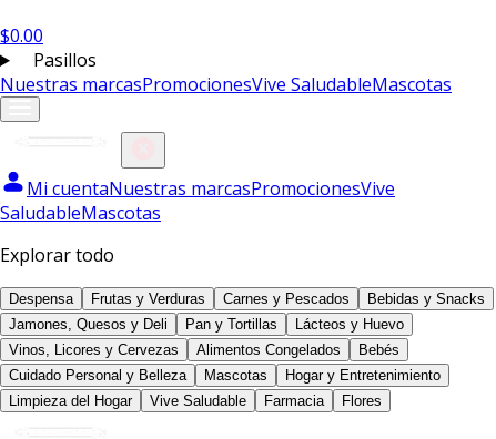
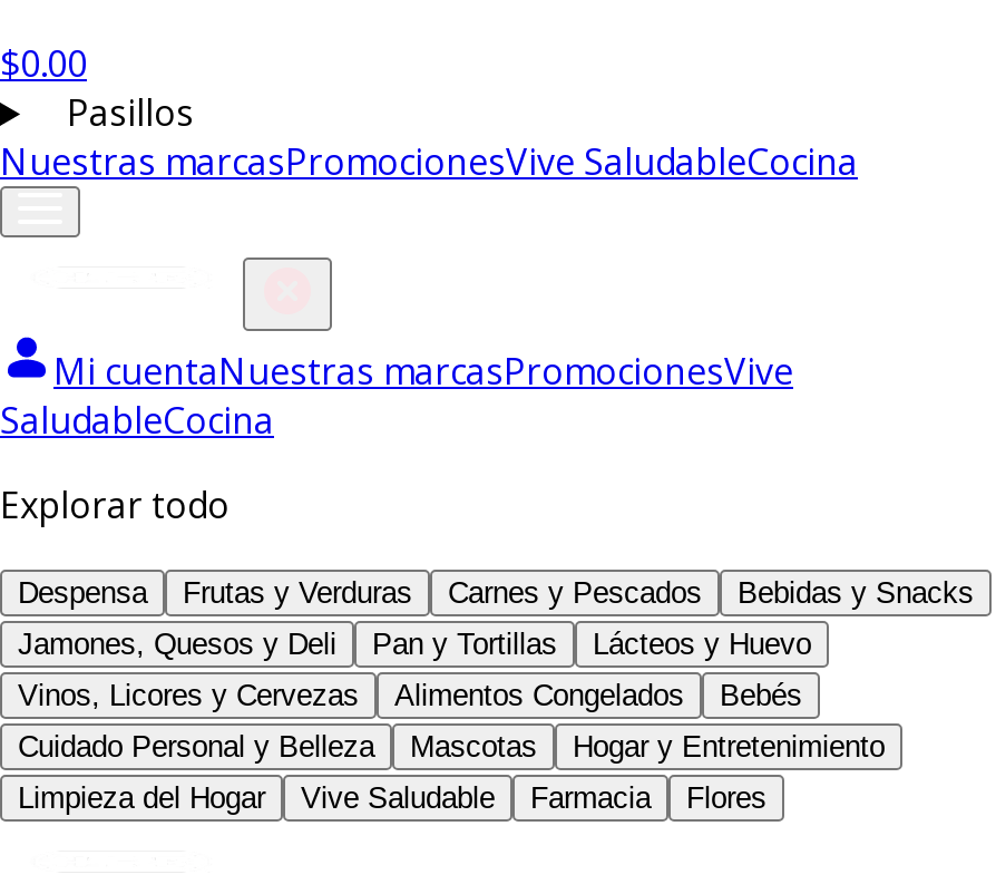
[0,72,452,96] Nuestras marcasPromocionesVive SaludableMascotas -> [0,137,858,186] Nuestras marcasPromocionesVive SaludableCocina
[0,201,161,225] SaludableMascotas -> [0,396,274,445] SaludableCocina

